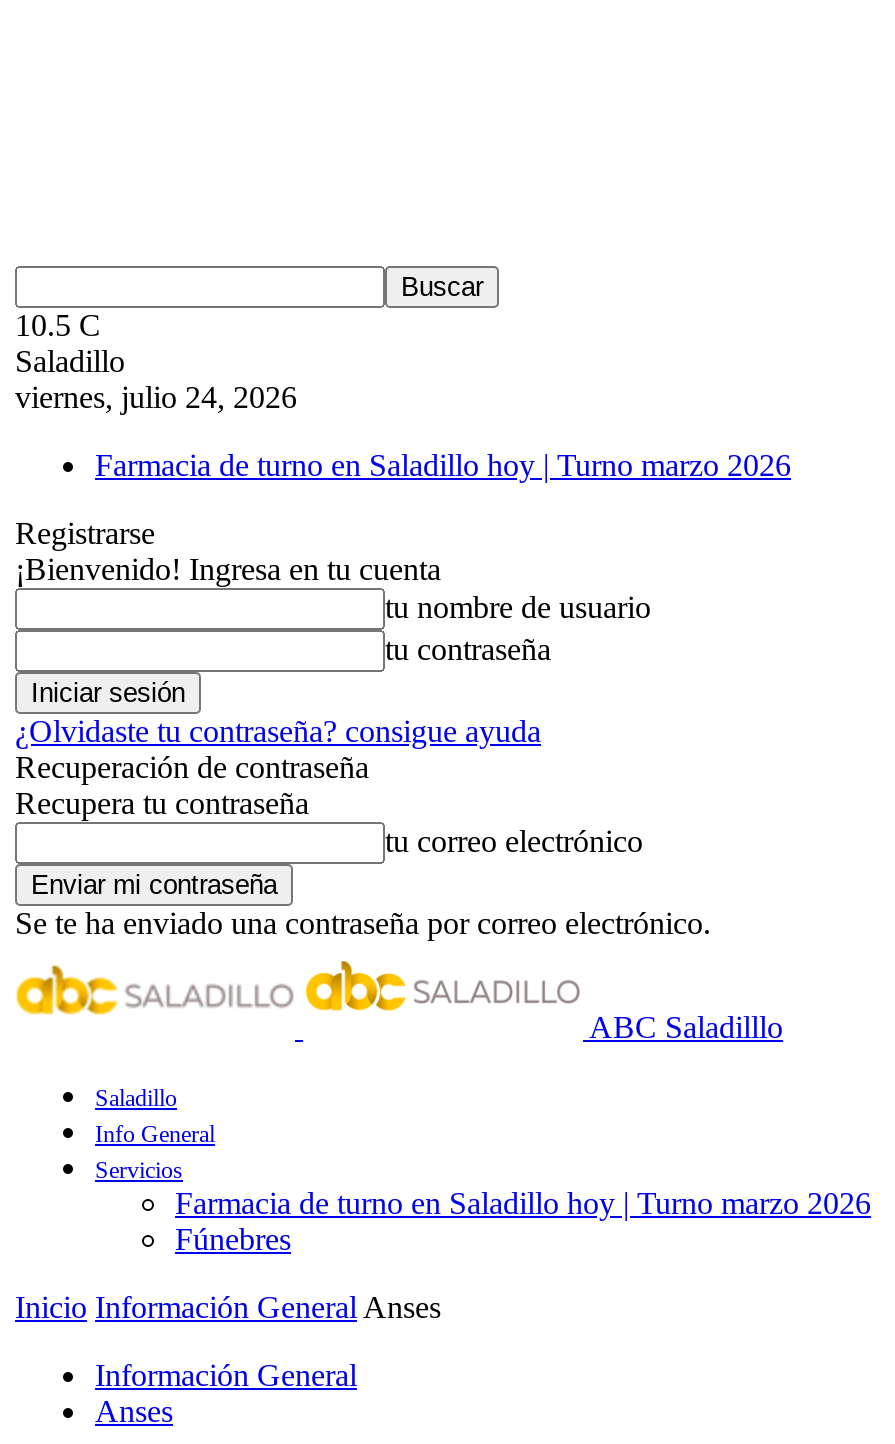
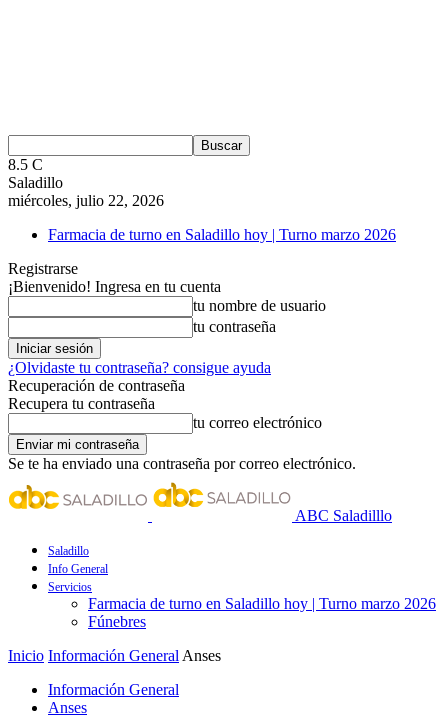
[15,308,101,342] 10.5 C -> [8,156,43,173] 8.5 C
[15,380,297,414] viernes, julio 24, 2026 -> [8,192,164,209] miércoles, julio 22, 2026

